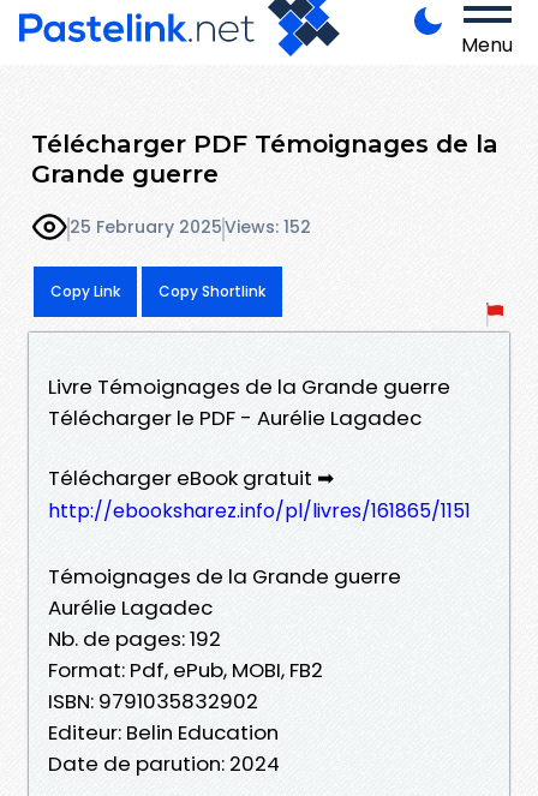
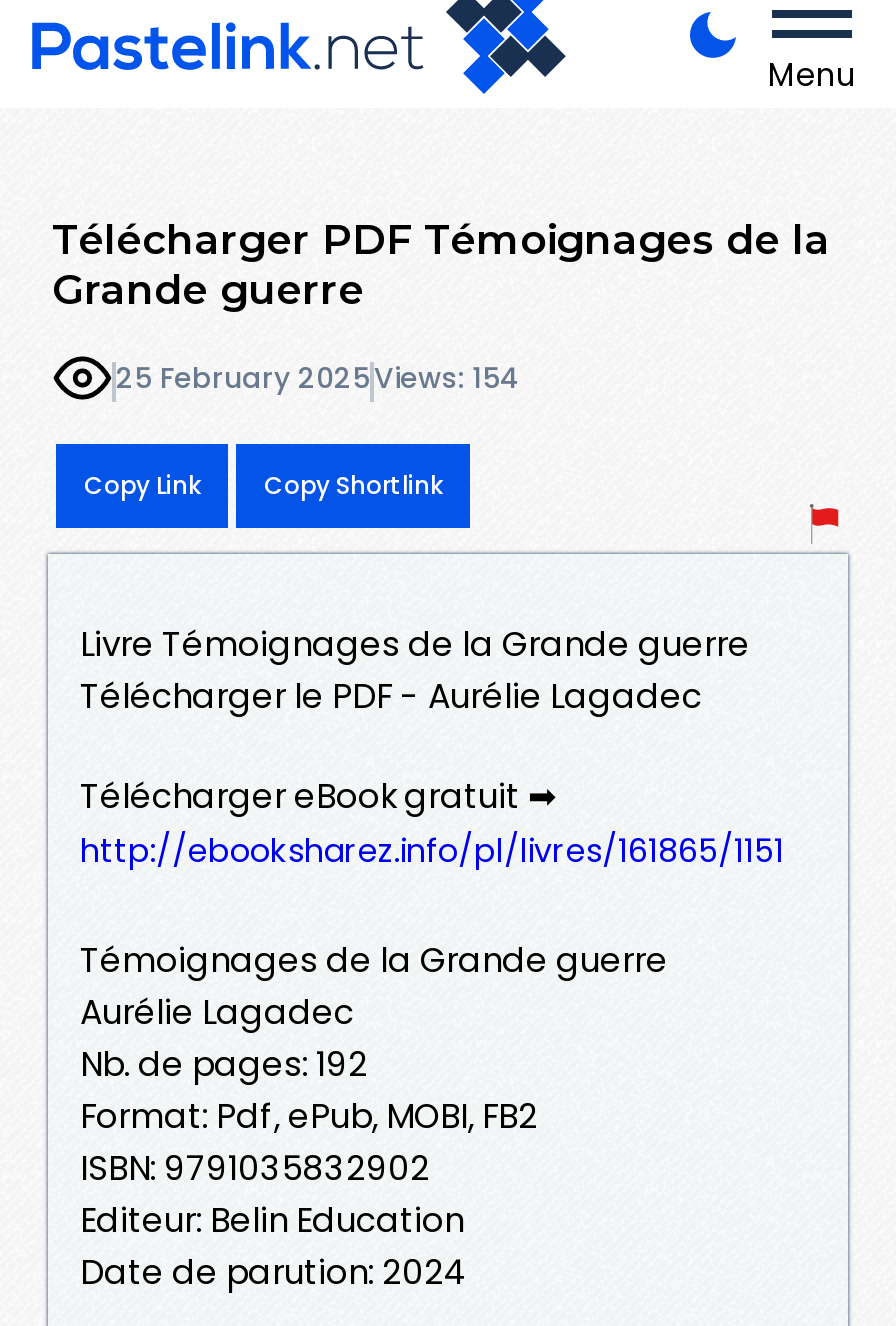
[70,215,311,239] 25 February 2025 Views: 152 -> [116,359,520,399] 25 February 2025 Views: 154

